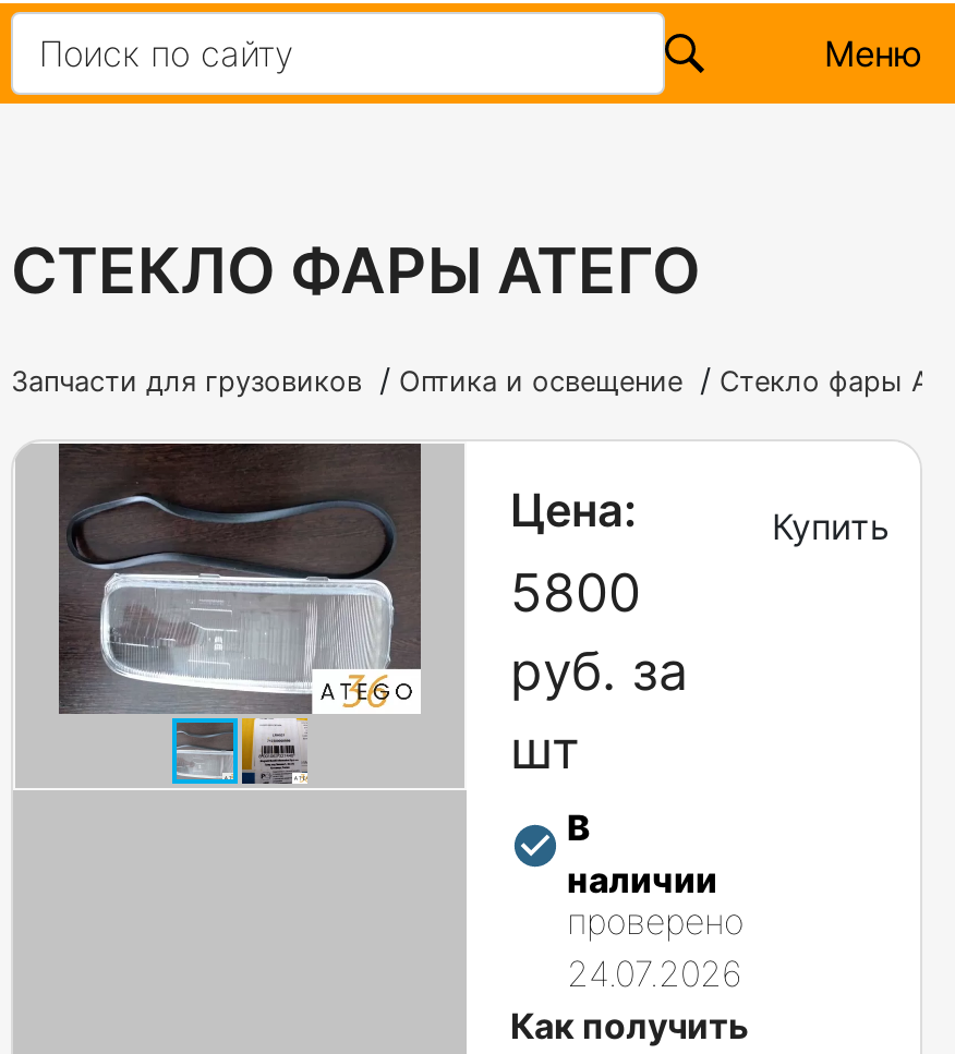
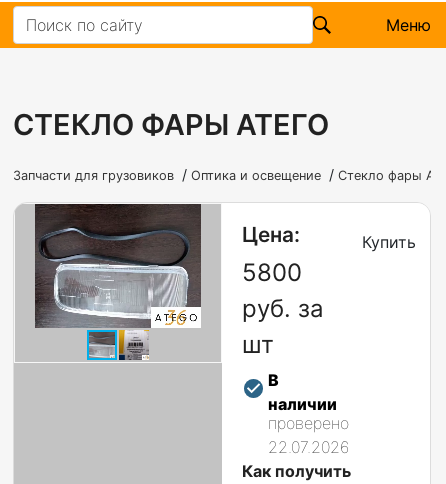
[567,952,741,995] 24.07.2026 -> [268,437,349,457] 22.07.2026

